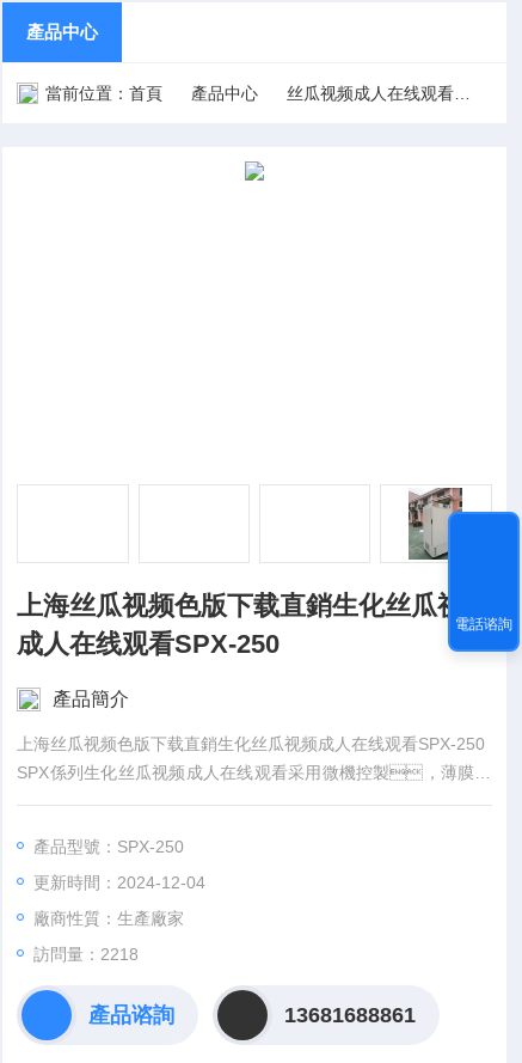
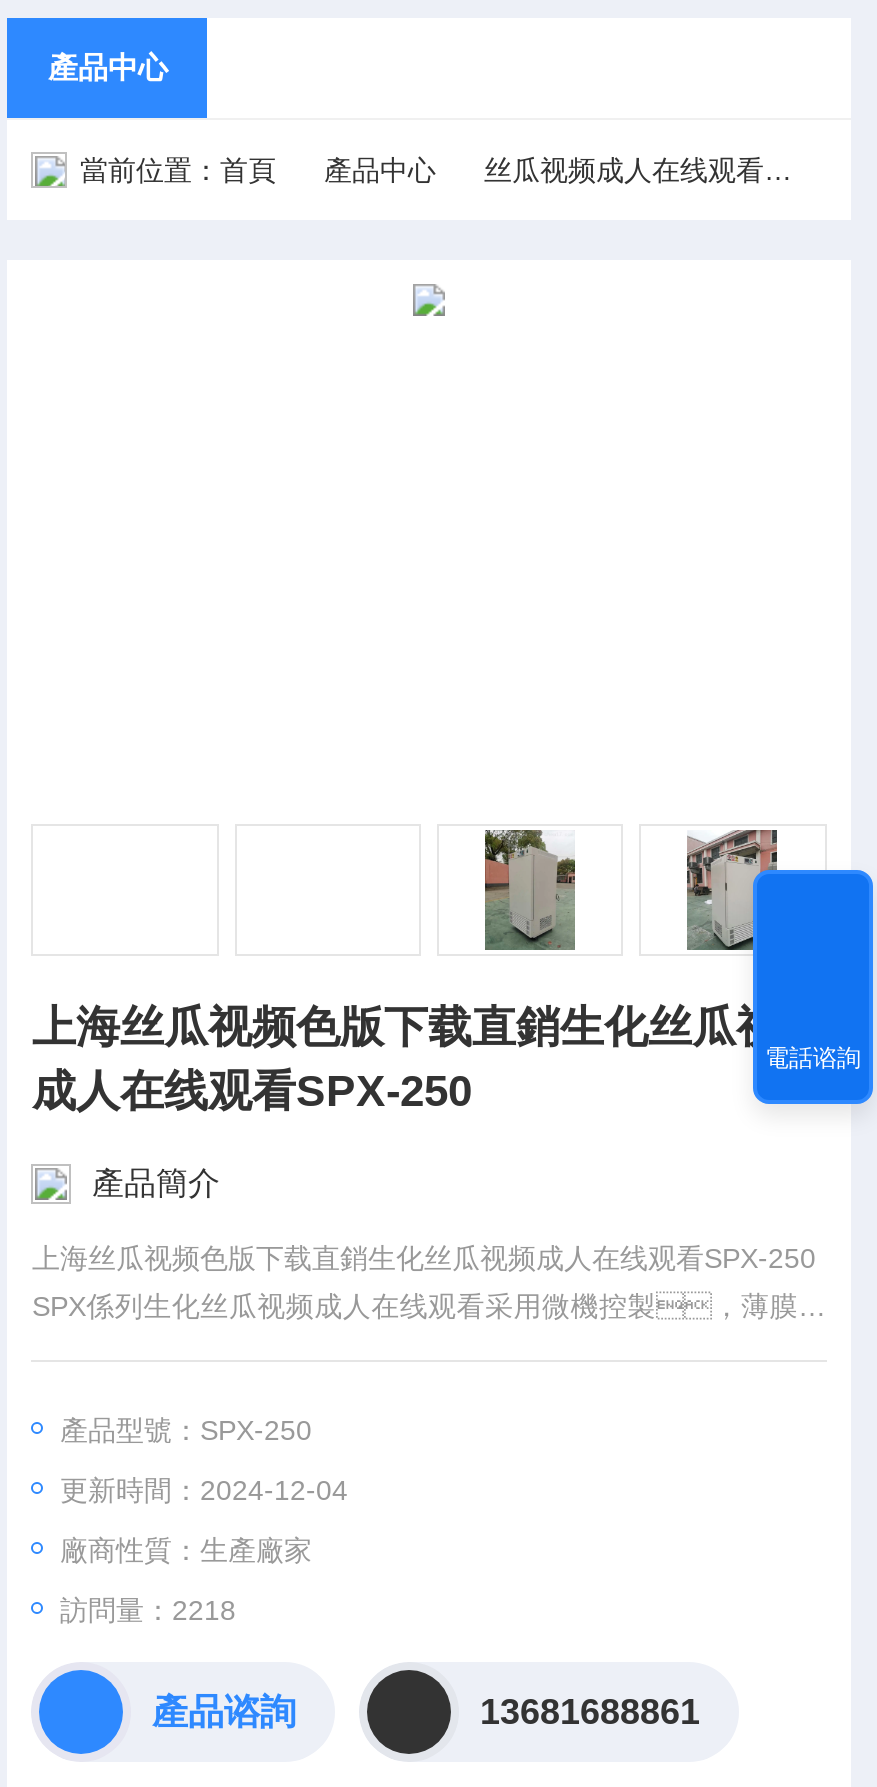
none -> [483,828,577,952] [image]

